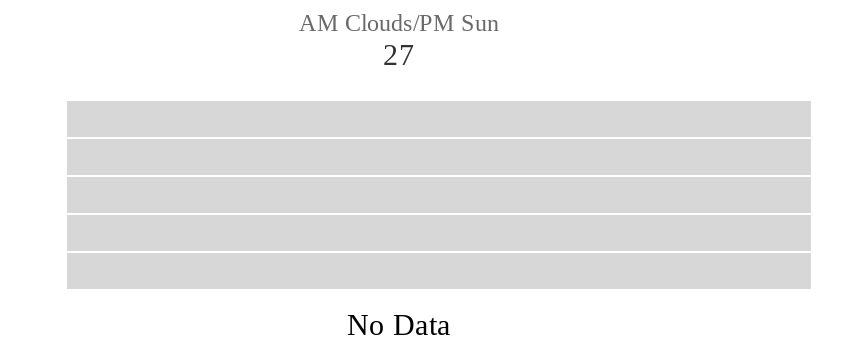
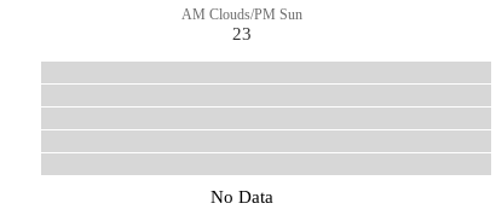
[383,38,415,70] 27 -> [232,24,252,43] 23

